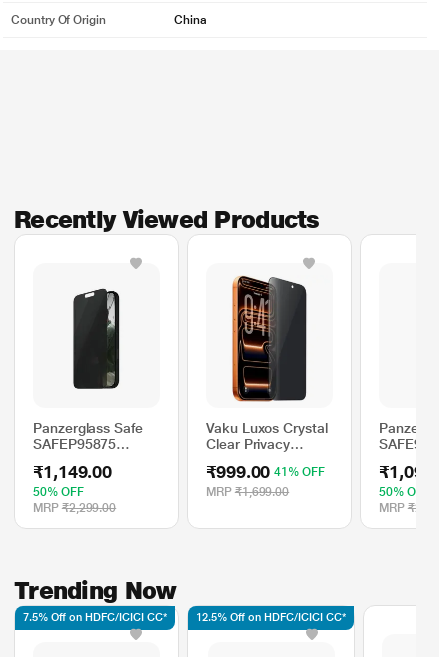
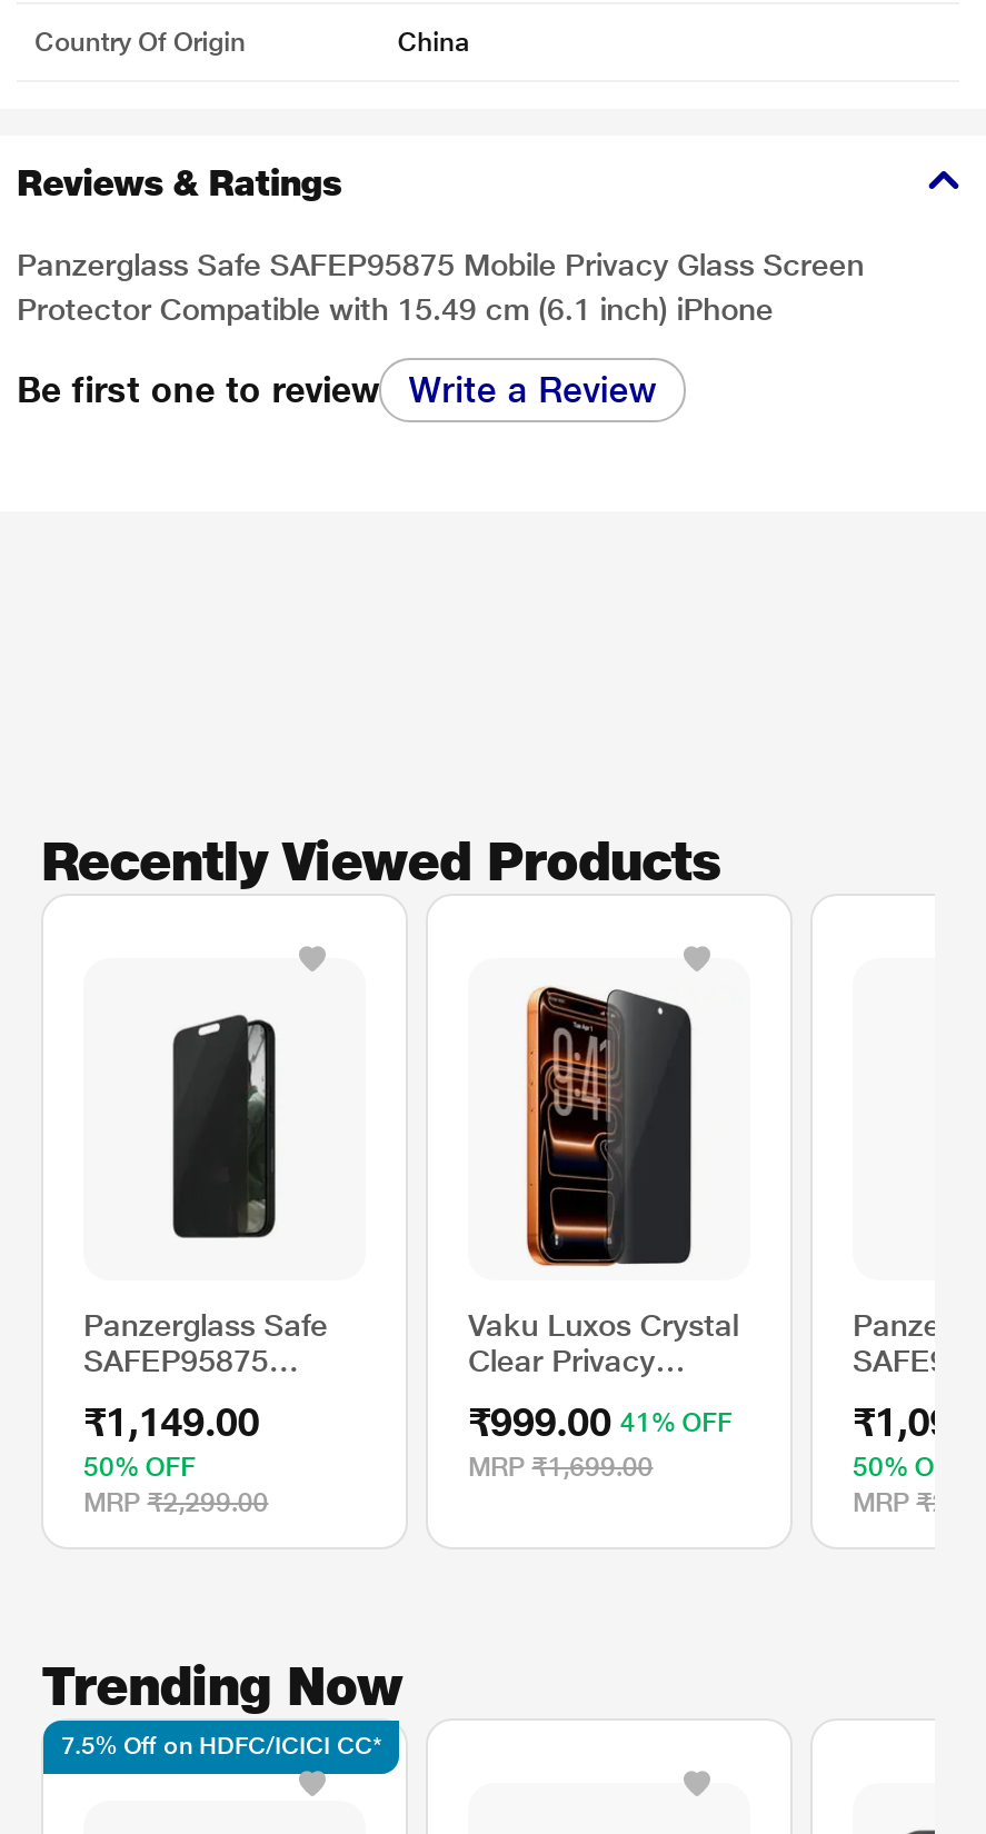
none -> [17,162,864,411] Reviews & Ratings | Panzerglass Safe SAFEP95875 Mobile Privacy Glass Screen | Protector Compatible with 15.49 cm (6.1 inch) iPhone | Be first one to review | Write a Review
[196,611,346,624] 12.5% Off on HDFC/ICICI CC* -> none

